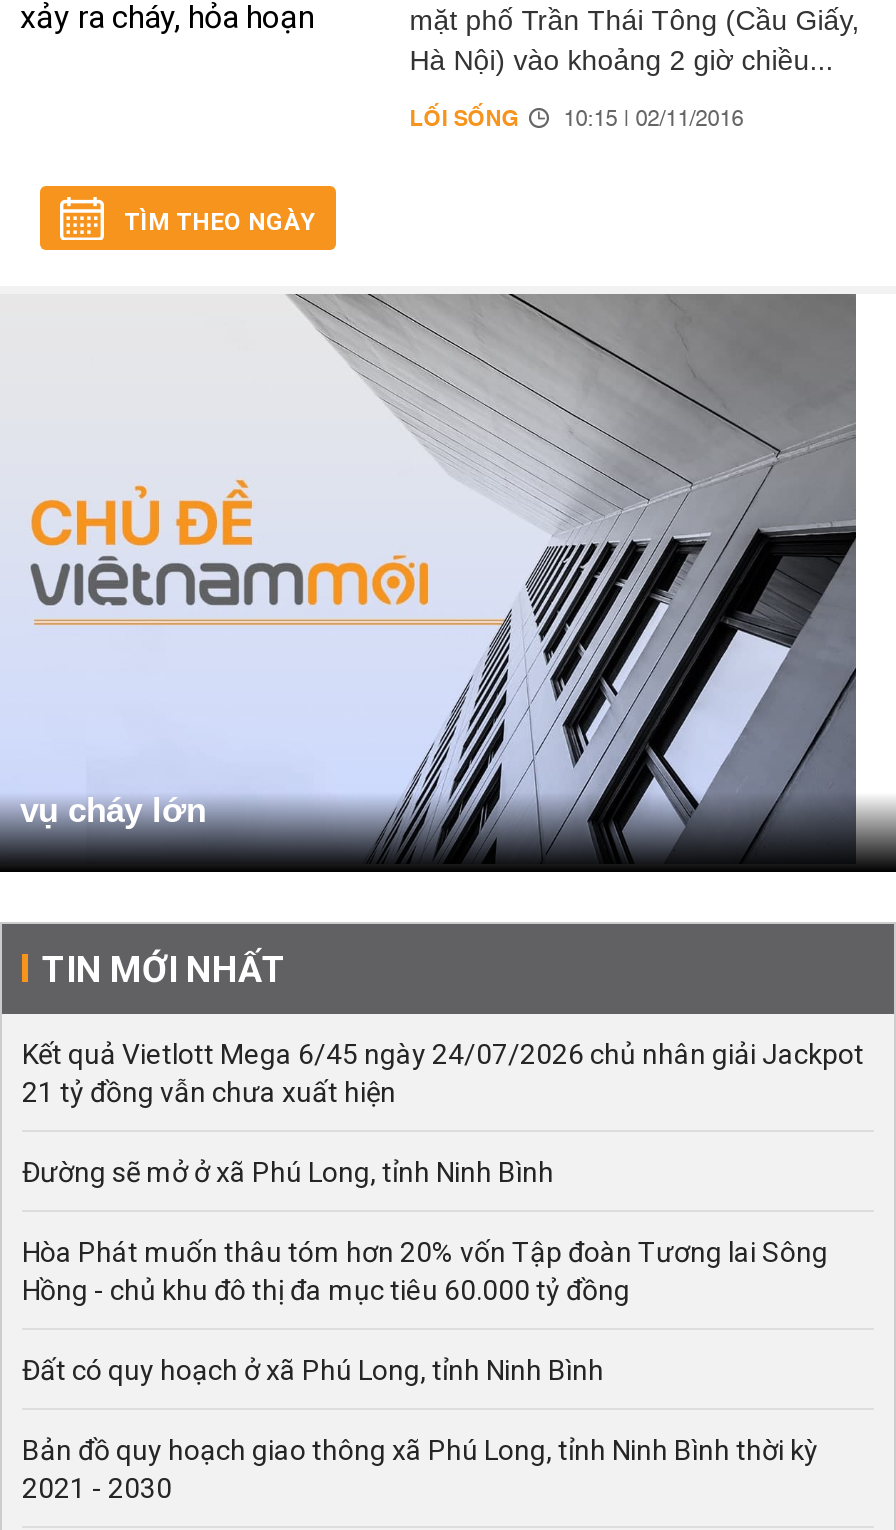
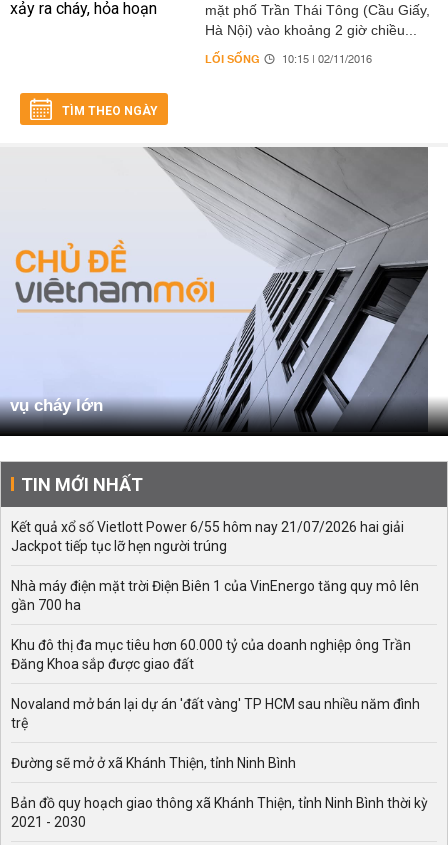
[22,1039,864,1467] Kết quả Vietlott Mega 6/45 ngày 24/07/2026 chủ nhân giải Jackpot | 21 tỷ đồng vẫn chưa xuất hiện | Đường sẽ mở ở xã Phú Long, tỉnh Ninh Bình | Hòa Phát muốn thâu tóm hơn 20% vốn Tập đoàn Tương lai Sông | Hồng - chủ khu đô thị đa mục tiêu 60.000 tỷ đồng | Đất có quy hoạch ở xã Phú Long, tỉnh Ninh Bình | Bản đồ quy hoạch giao thông xã Phú Long, tỉnh Ninh Bình thời kỳ -> [11,519,428,811] Kết quả xổ số Vietlott Power 6/55 hôm nay 21/07/2026 hai giải | Jackpot tiếp tục lỡ hẹn người trúng | Nhà máy điện mặt trời Điện Biên 1 của VinEnergo tăng quy mô lên | gần 700 ha | Khu đô thị đa mục tiêu hơn 60.000 tỷ của doanh nghiệp ông Trần | Đăng Khoa sắp được giao đất | Novaland mở bán lại dự án 'đất vàng' TP HCM sau nhiều năm đình | trệ | Đường sẽ mở ở xã Khánh Thiện, tỉnh Ninh Bình | Bản đồ quy hoạch giao thông xã Khánh Thiện, tỉnh Ninh Bình thời kỳ

